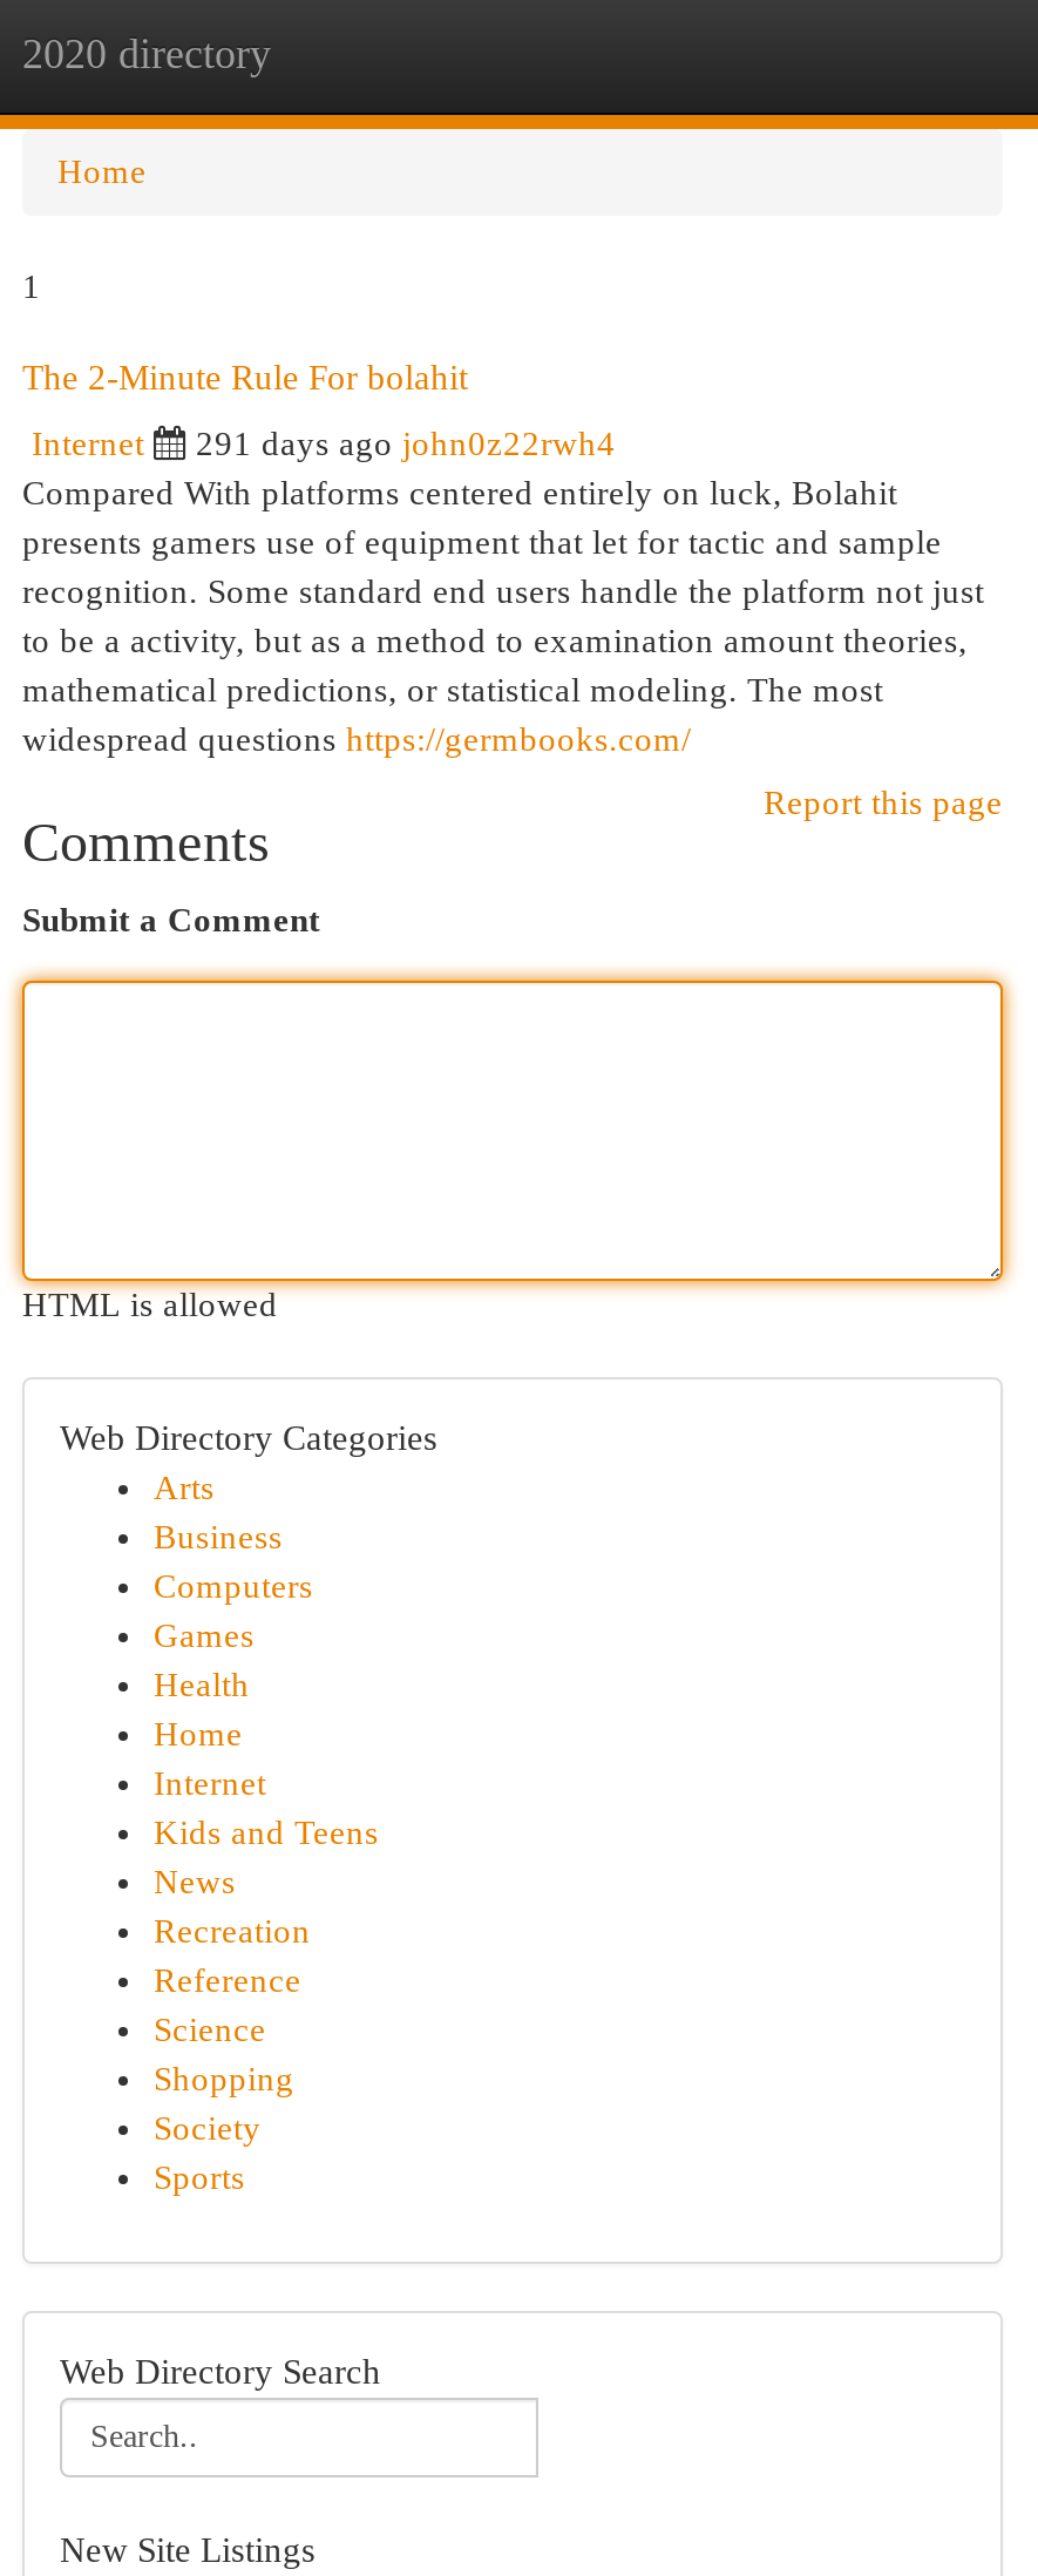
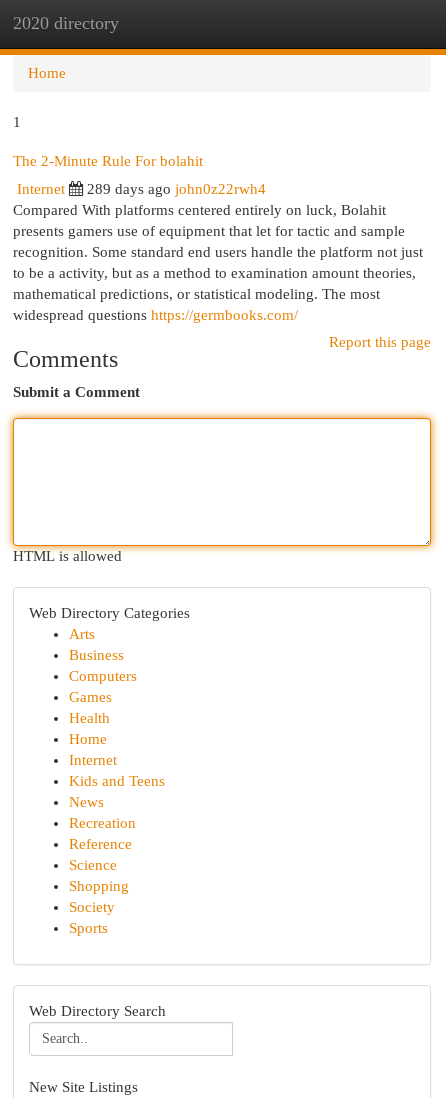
[196,425,616,462] 291 days ago john0z22rwh4 -> [87,181,266,197] 289 days ago john0z22rwh4

